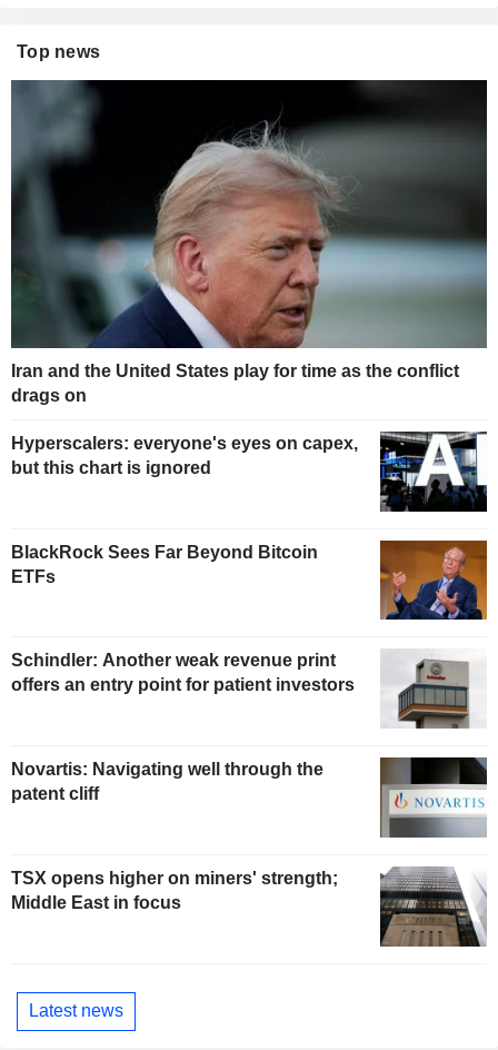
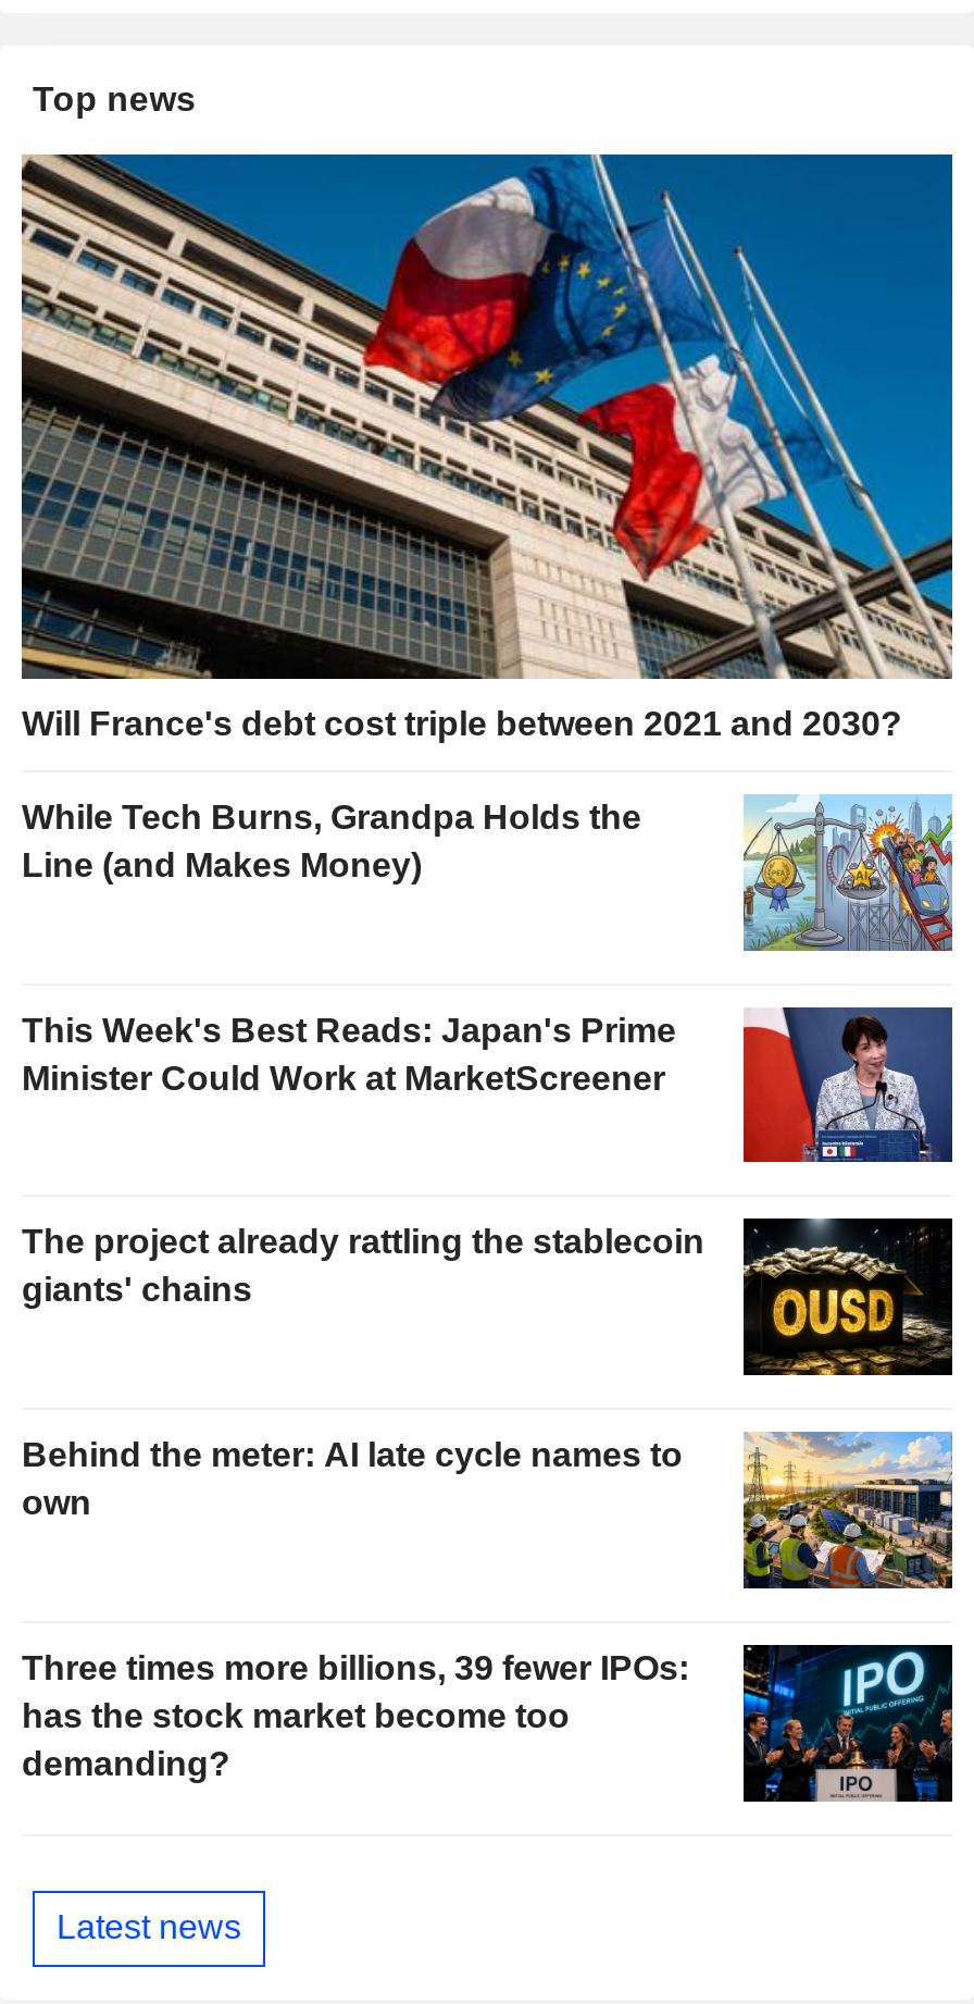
[11,79,488,405] [image] | Iran and the United States play for time as the conflict | drags on -> [22,152,954,741] [image] | Will France's debt cost triple between 2021 and 2030?
[11,433,358,477] Hyperscalers: everyone's eyes on capex, | but this chart is ignored -> [22,798,641,883] While Tech Burns, Grandpa Holds the | Line (and Makes Money)
[379,430,488,513] [image] -> [744,794,954,953] [image]
[11,542,318,586] BlackRock Sees Far Beyond Bitcoin | ETFs -> [22,1011,676,1096] This Week's Best Reads: Japan's Prime | Minister Could Work at MarketScreener
[379,539,488,621] [image] -> [744,1005,954,1164] [image]
[11,648,487,729] [image] | Schindler: Another weak revenue print | offers an entry point for patient investors -> [22,1216,954,1377] [image] | The project already rattling the stablecoin | giants' chains
[11,760,323,803] Novartis: Navigating well through the | patent cliff -> [22,1437,683,1521] Behind the meter: AI late cycle names to | own
[380,756,487,838] [image] -> [744,1430,954,1588] [image]
[11,866,487,948] [image] | TSX opens higher on miners' strength; | Middle East in focus -> [22,1643,954,1804] [image] | Three times more billions, 39 fewer IPOs: | has the stock market become too | demanding?

